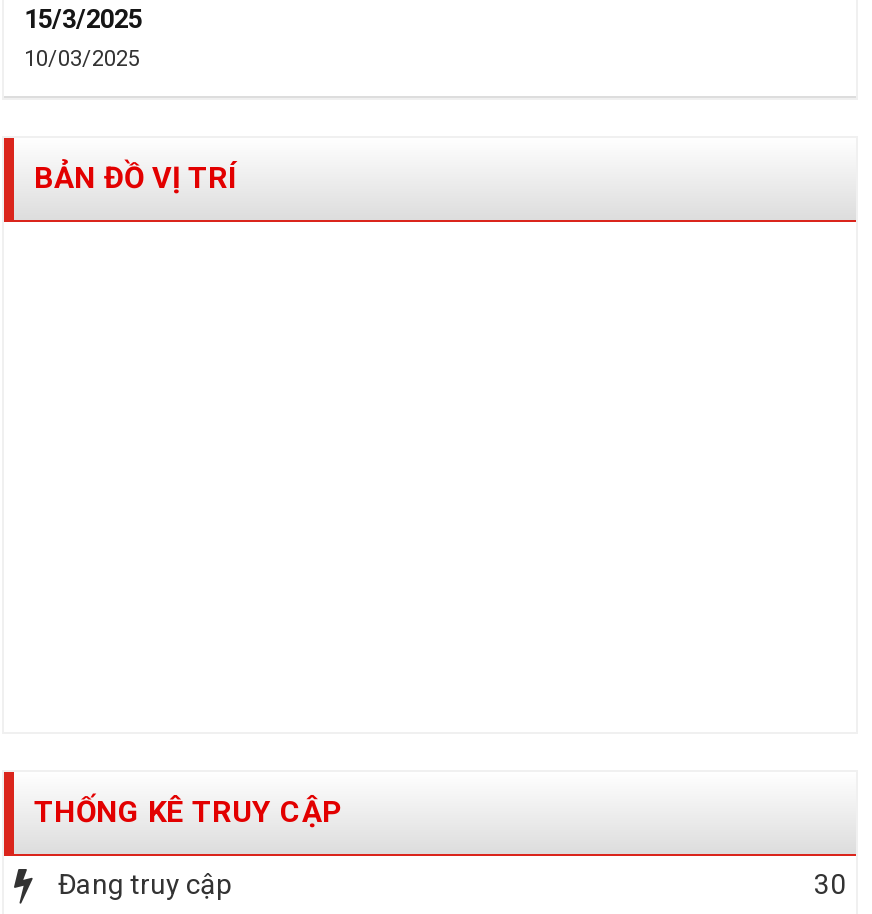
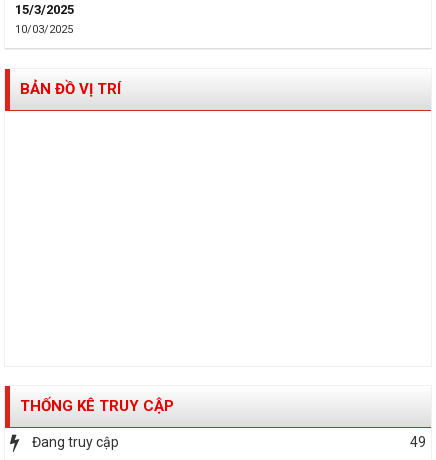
[814,868,846,900] 30 -> [410,434,426,450] 49

